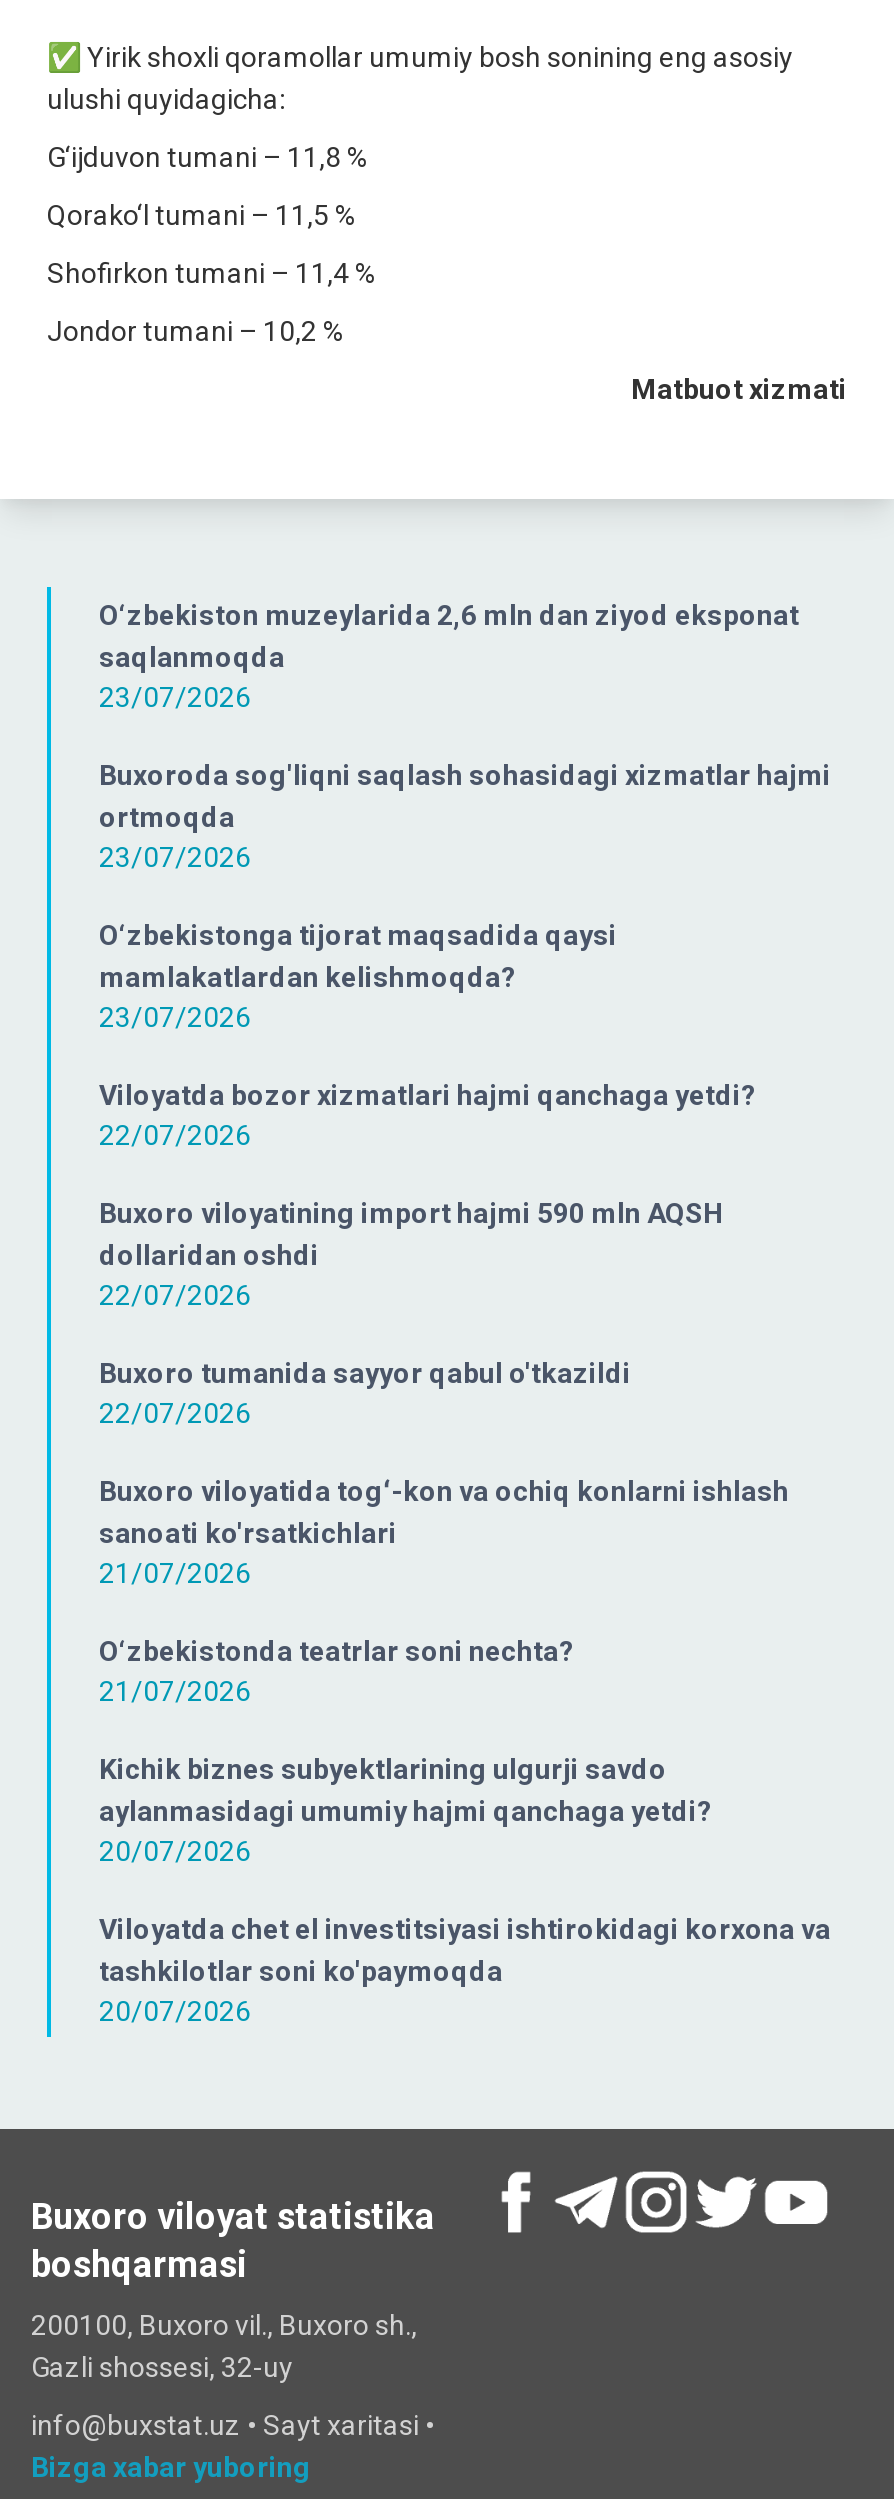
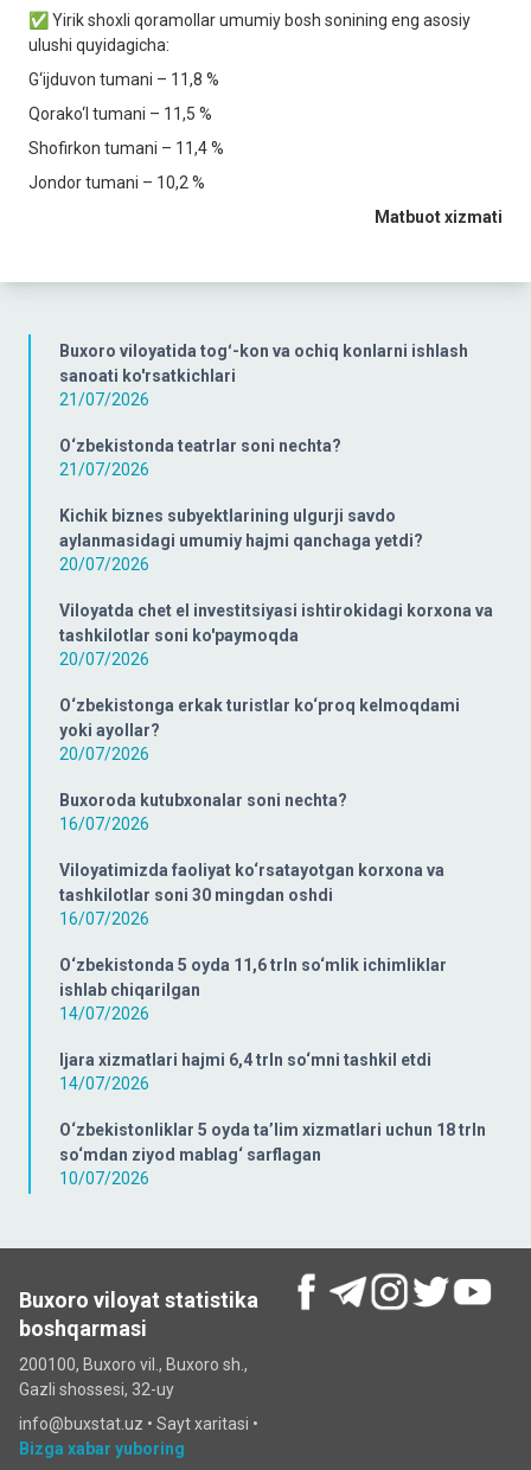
[99,598,831,1428] O‘zbekiston muzeylarida 2,6 mln dan ziyod eksponat | saqlanmoqda | 23/07/2026 | Buxoroda sog'liqni saqlash sohasidagi xizmatlar hajmi | ortmoqda | 23/07/2026 | O‘zbekistonga tijorat maqsadida qaysi | mamlakatlardan kelishmoqda? | 23/07/2026 | Viloyatda bozor xizmatlari hajmi qanchaga yetdi? | 22/07/2026 | Buxoro viloyatining import hajmi 590 mln AQSH | dollaridan oshdi | 22/07/2026 | Buxoro tumanida sayyor qabul o'tkazildi | 22/07/2026 -> none
moved [99,1516,831,2026] -> [59,366,493,668]: sanoati ko'rsatkichlari | 21/07/2026 | O‘zbekistonda teatrlar soni nechta? | ... | tashkilotlar soni ko'paymoqda | 20/07/2026
none -> [59,696,486,1187] O‘zbekistonga erkak turistlar ko‘proq kelmoqdami | yoki ayollar? | 20/07/2026 | Buxoroda kutubxonalar soni nechta? | 16/07/2026 | Viloyatimizda faoliyat ko‘rsatayotgan korxona va | tashkilotlar soni 30 mingdan oshdi | 16/07/2026 | O‘zbekistonda 5 oyda 11,6 trln so‘mlik ichimliklar | ishlab chiqarilgan | 14/07/2026 | Ijara xizmatlari hajmi 6,4 trln so‘mni tashkil etdi | 14/07/2026 | O‘zbekistonliklar 5 oyda ta’lim xizmatlari uchun 18 trln | so‘mdan ziyod mablag‘ sarflagan | 10/07/2026

